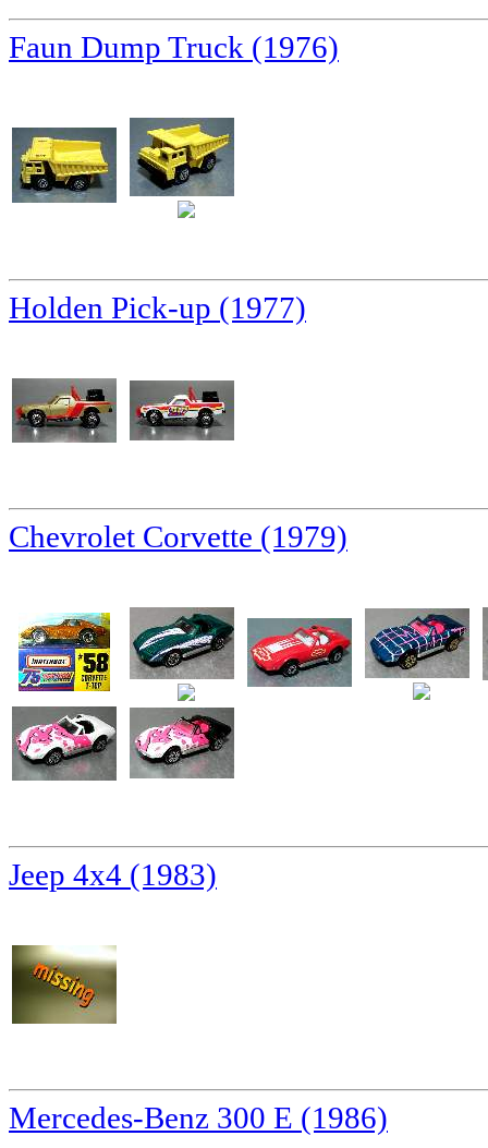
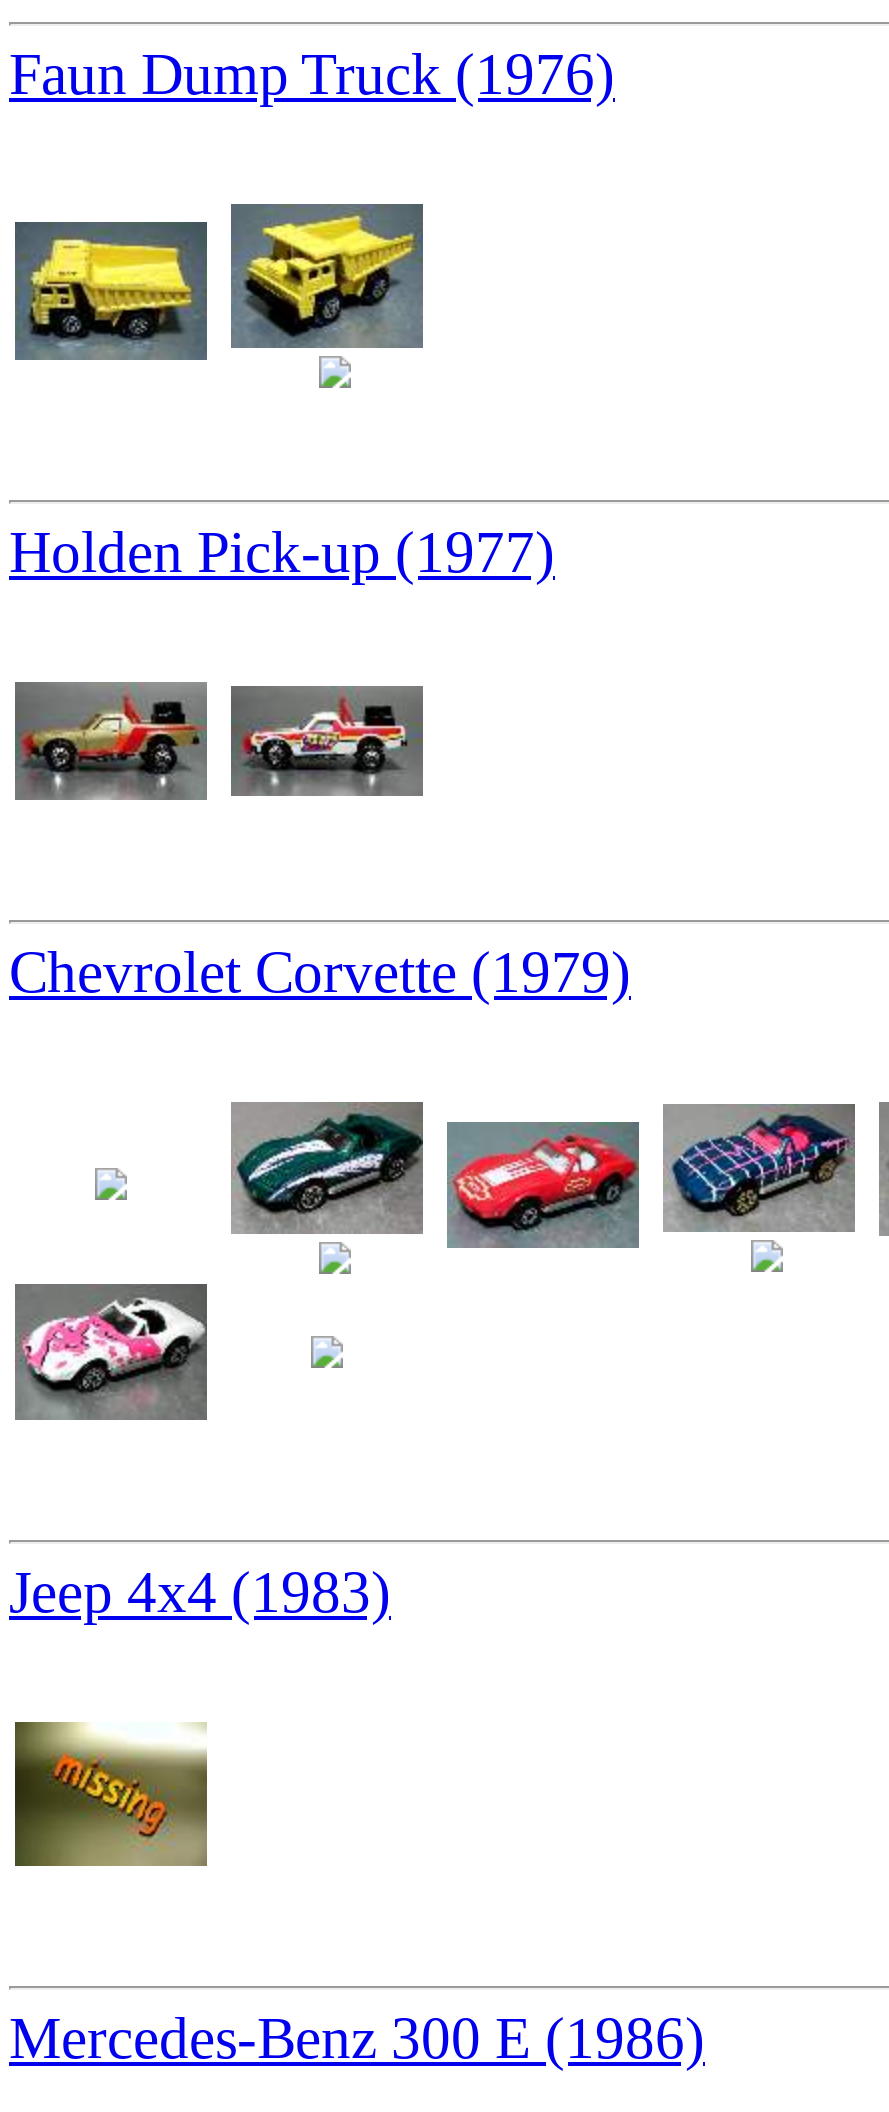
[17,612,111,692] [image] -> none
[129,706,235,780] [image] -> none

